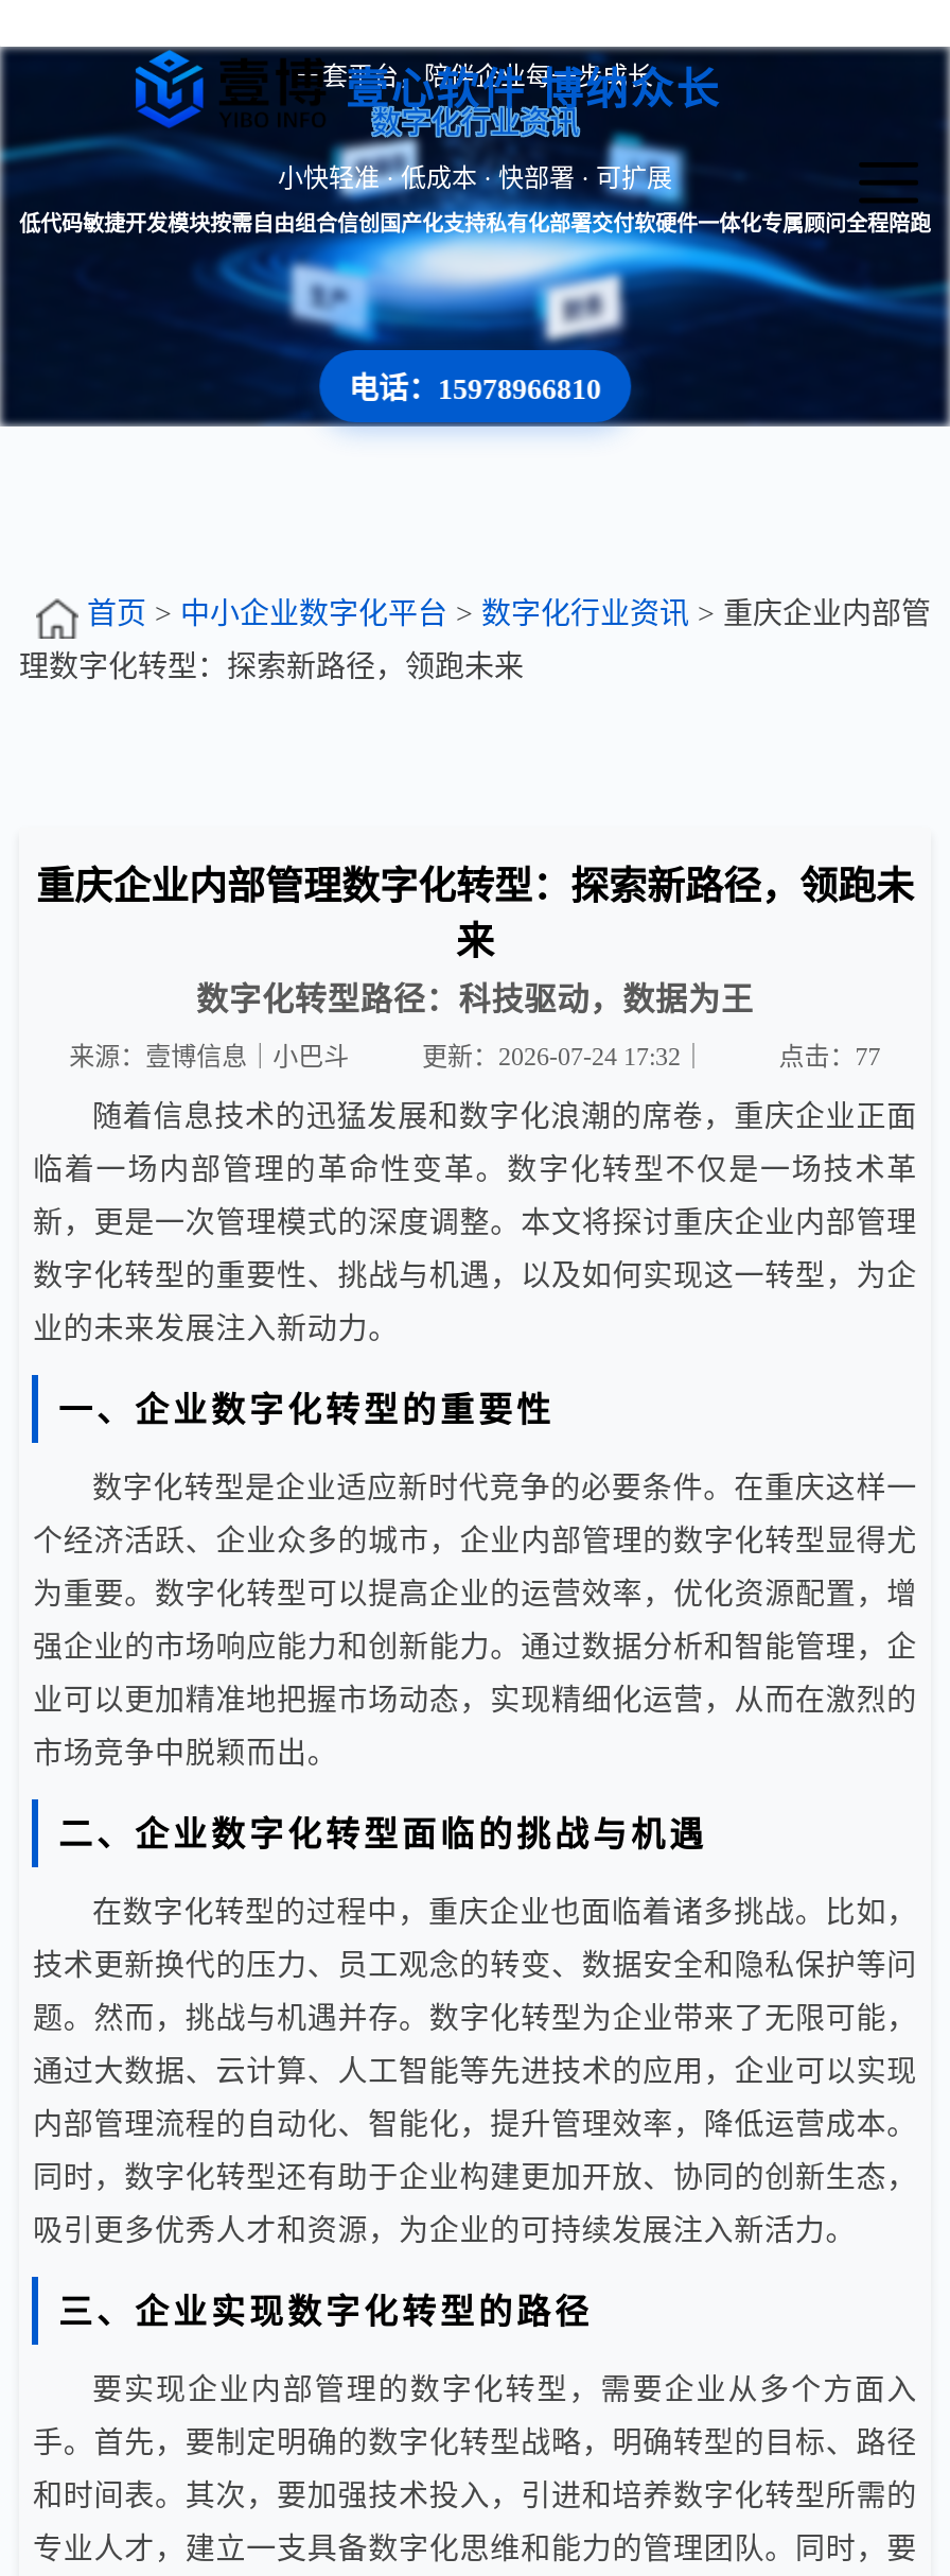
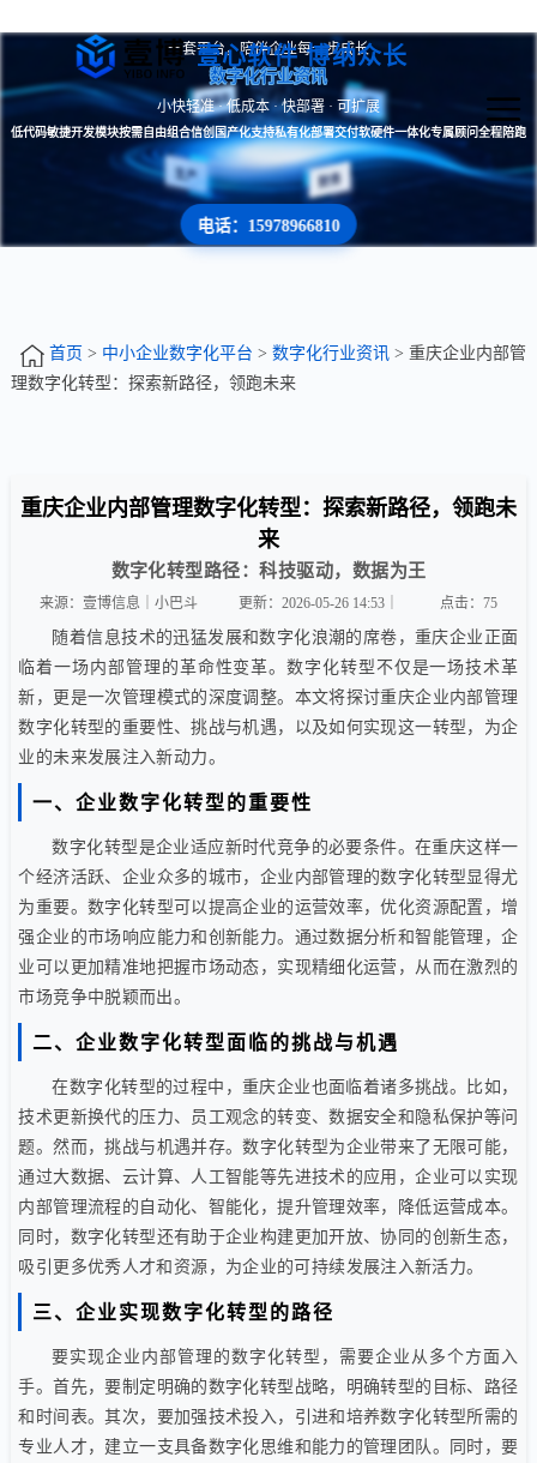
[422,1041,706,1071] 更新：2026-07-24 17:32｜ -> [239,595,399,612] 更新：2026-05-26 14:53｜
[779,1041,881,1071] 点击：77 -> [440,595,498,612] 点击：75

